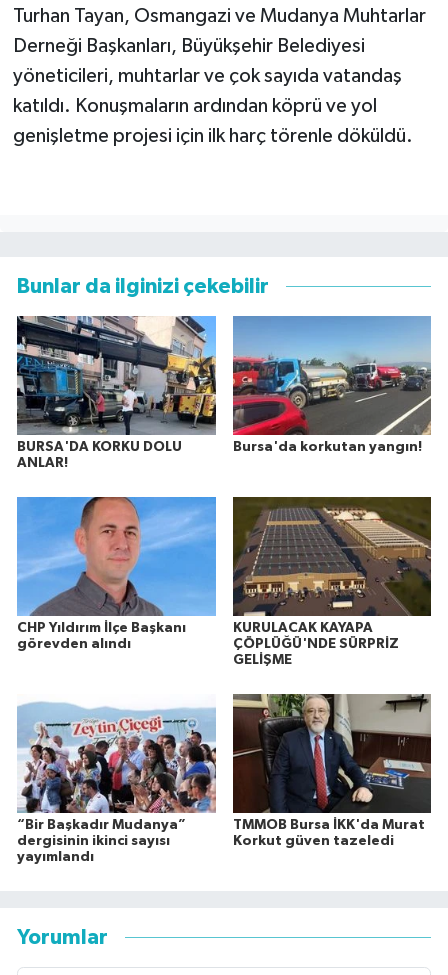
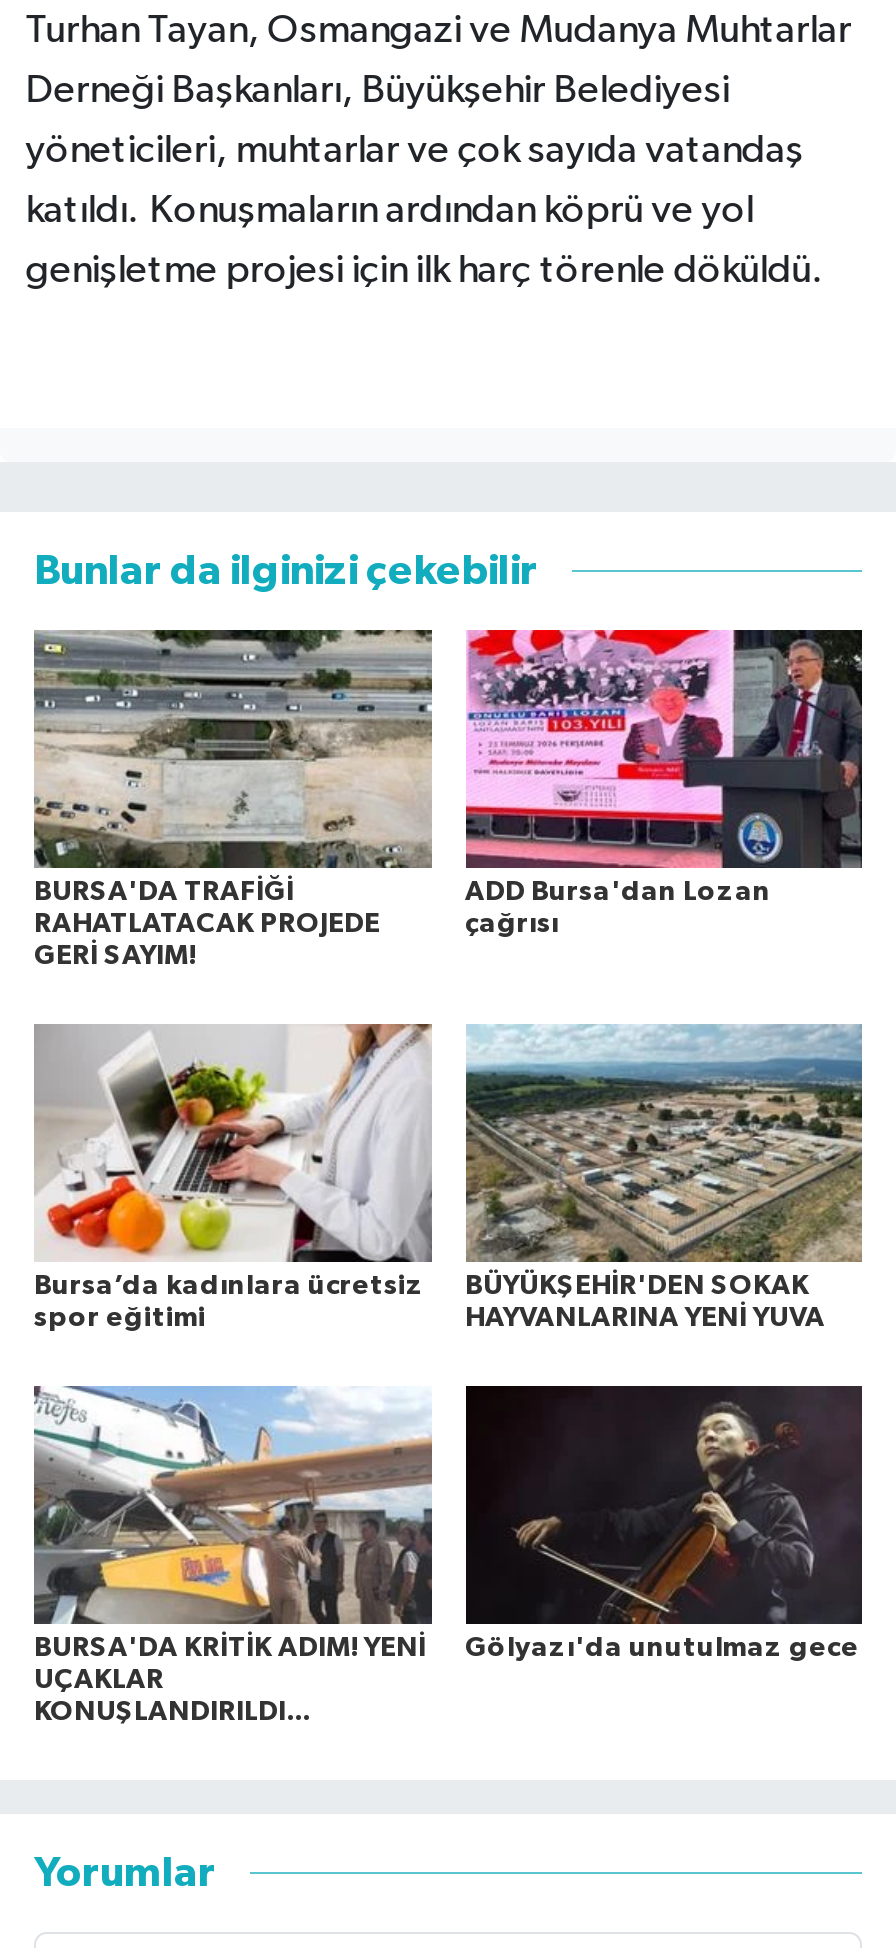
[16,315,217,470] [image] | BURSA'DA KORKU DOLU | ANLAR! -> [32,628,434,971] [image] | BURSA'DA TRAFİĞİ | RAHATLATACAK PROJEDE | GERİ SAYIM!
[232,315,431,454] [image] | Bursa'da korkutan yangın! -> [464,628,864,939] [image] | ADD Bursa'dan Lozan | çağrısı
[16,496,217,651] [image] | CHP Yıldırım İlçe Başkanı | görevden alındı -> [34,992,434,1333] [image] | Bursa’da kadınlara ücretsiz | spor eğitimi
[232,496,432,667] [image] | KURULACAK KAYAPA | ÇÖPLÜĞÜ'NDE SÜRPRİZ | GELİŞME -> [464,992,864,1333] [image] | BÜYÜKŞEHİR'DEN SOKAK | HAYVANLARINA YENİ YUVA
[17,694,217,864] [image] | “Bir Başkadır Mudanya” | dergisinin ikinci sayısı | yayımlandı -> [32,1384,434,1726] [image] | BURSA'DA KRİTİK ADIM! YENİ | UÇAKLAR | KONUŞLANDIRILDI...
[232,693,431,848] [image] | TMMOB Bursa İKK'da Murat | Korkut güven tazeledi -> [464,1384,862,1662] [image] | Gölyazı'da unutulmaz gece

